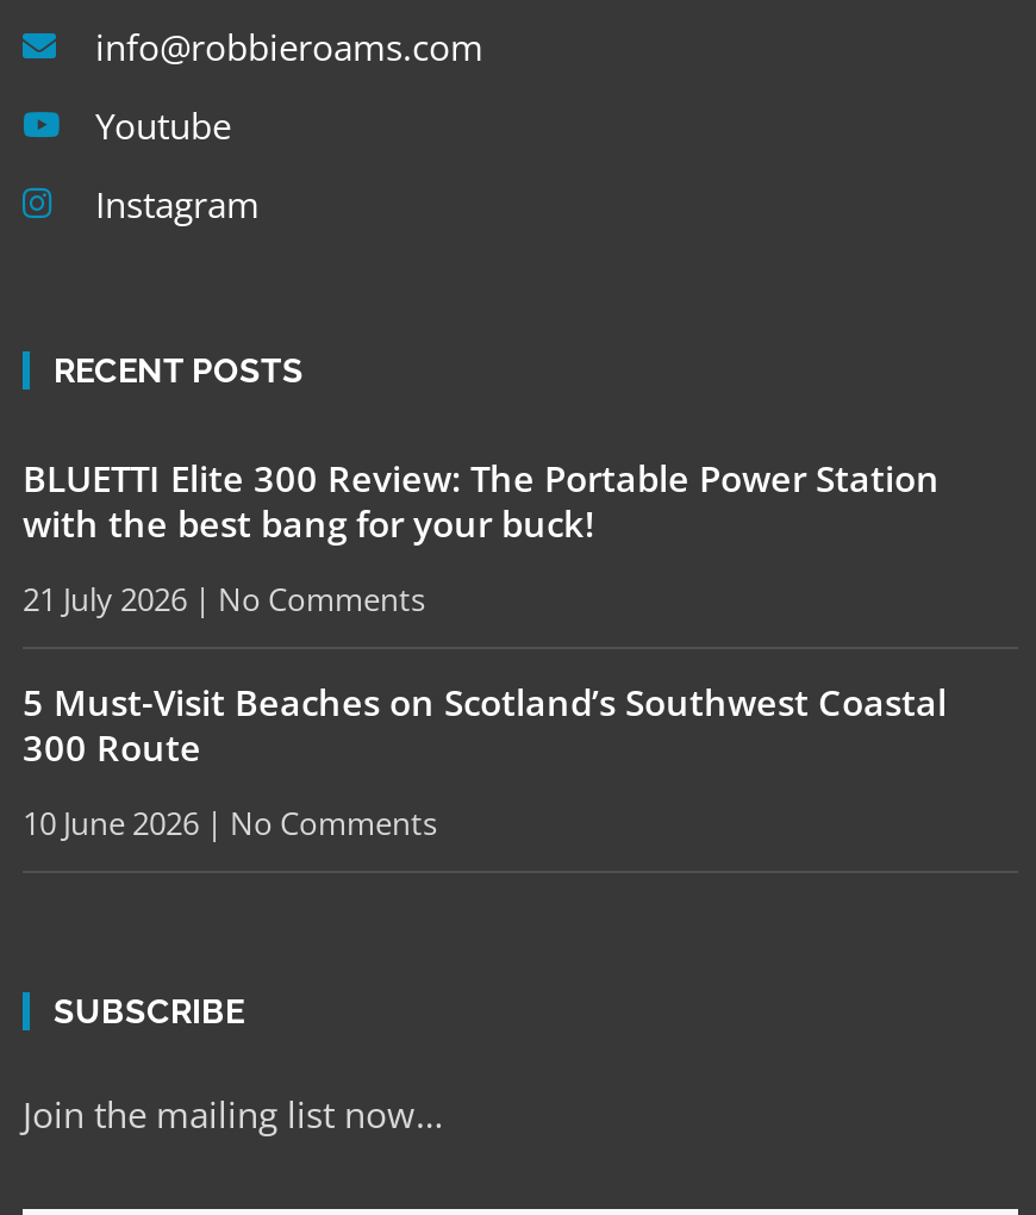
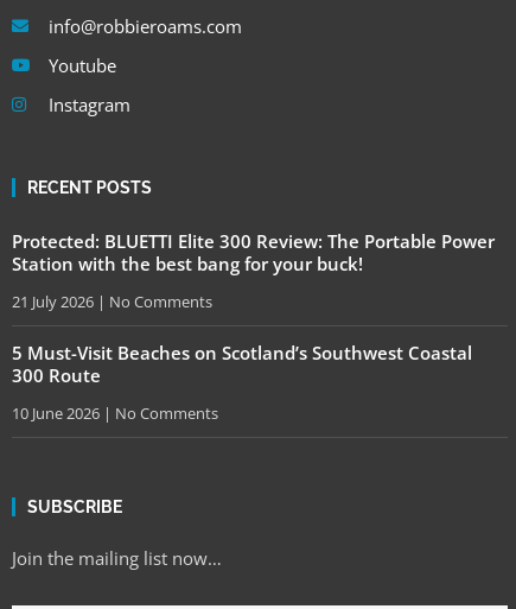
[23,455,940,547] BLUETTI Elite 300 Review: The Portable Power Station | with the best bang for your buck! -> [12,229,495,276] Protected: BLUETTI Elite 300 Review: The Portable Power | Station with the best bang for your buck!

